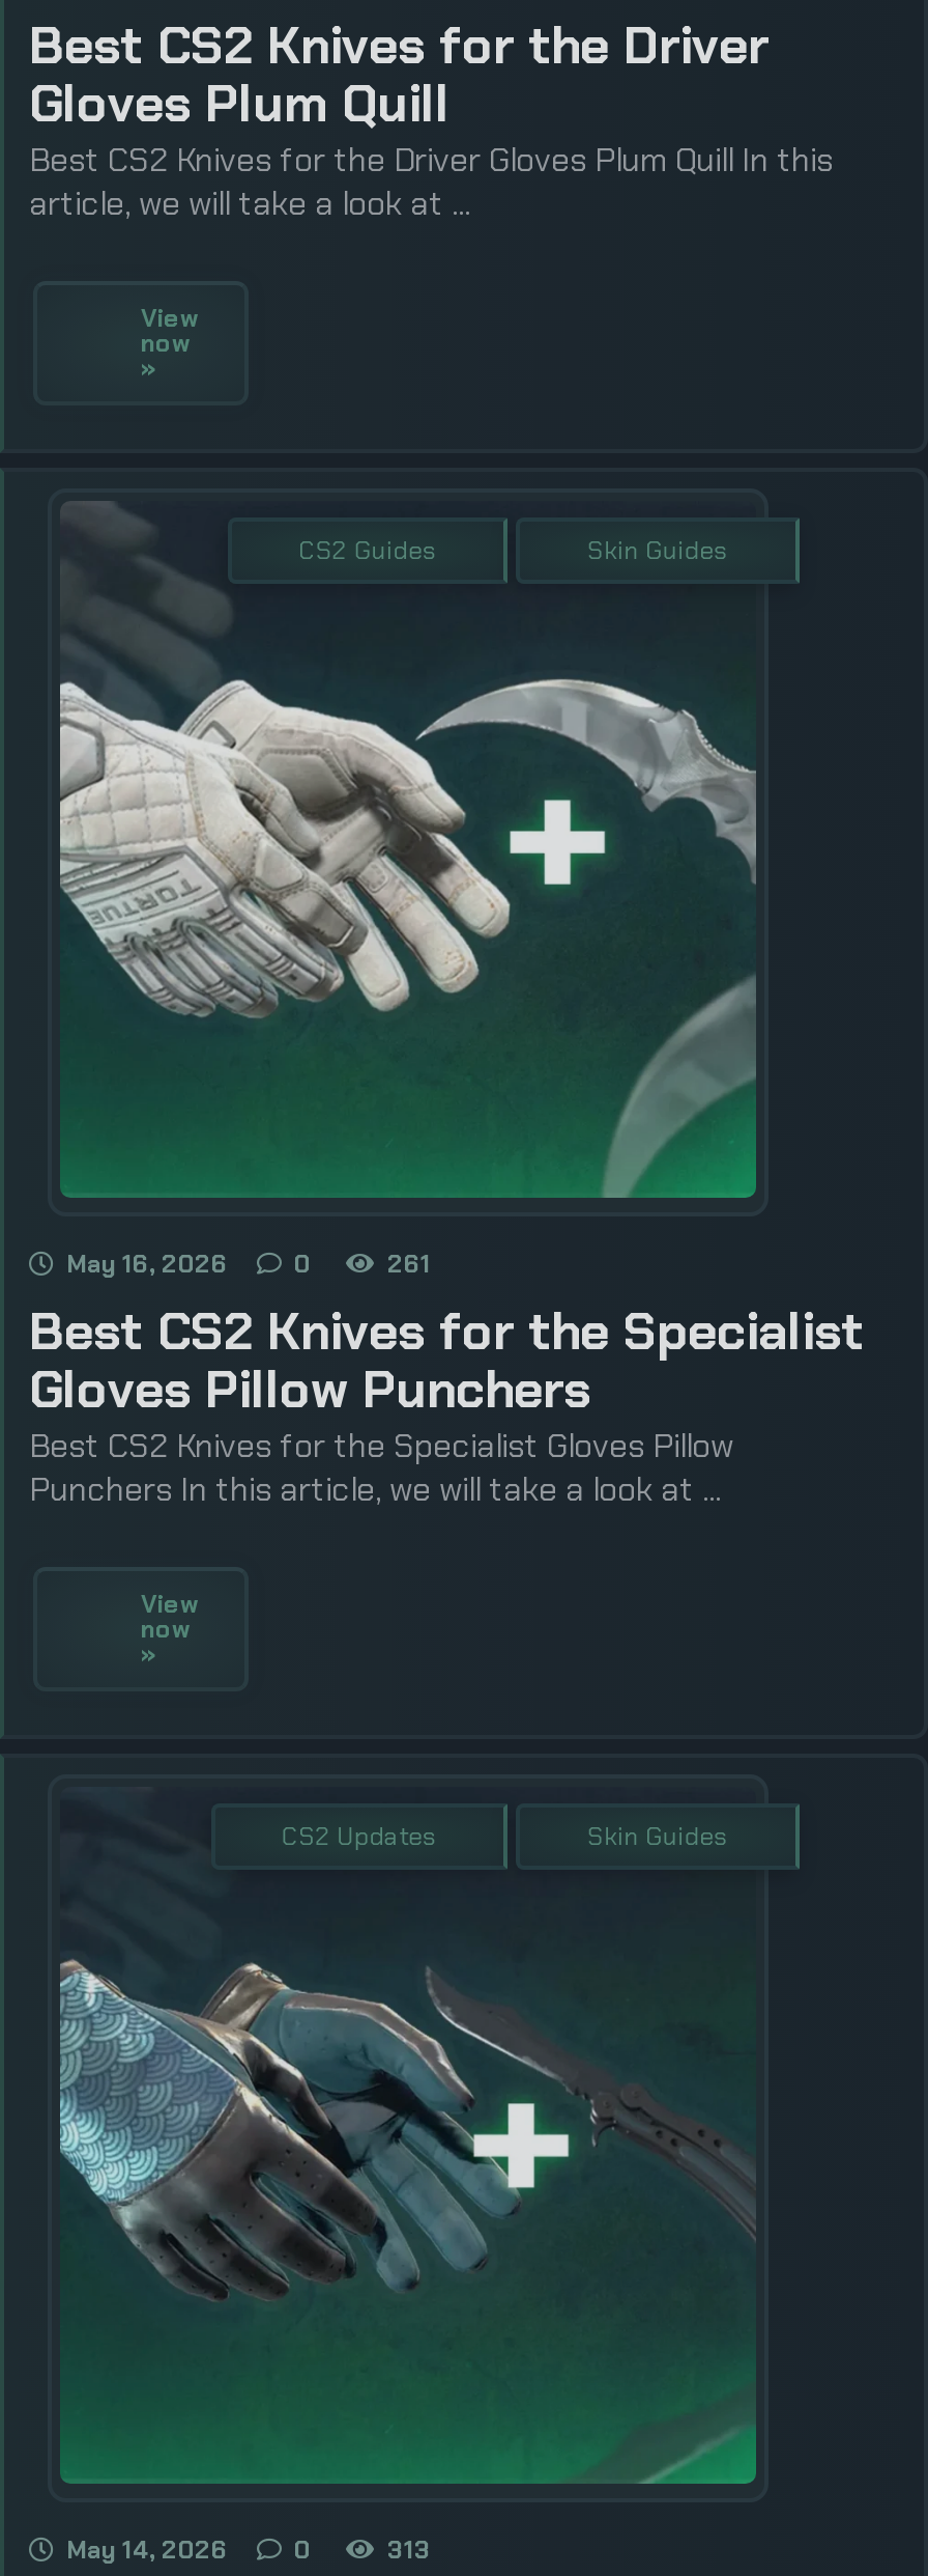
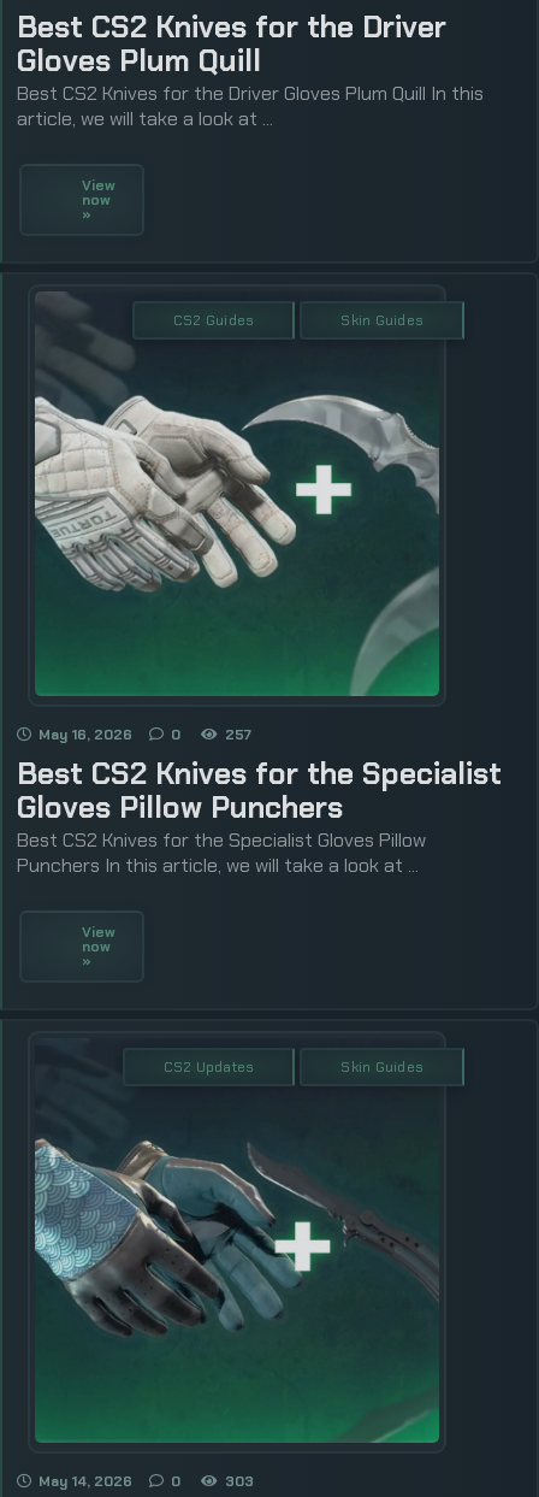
[381,1248,431,1281] 261 -> [221,725,251,744] 257
[381,2533,431,2567] 313 -> [221,1472,254,1491] 303

